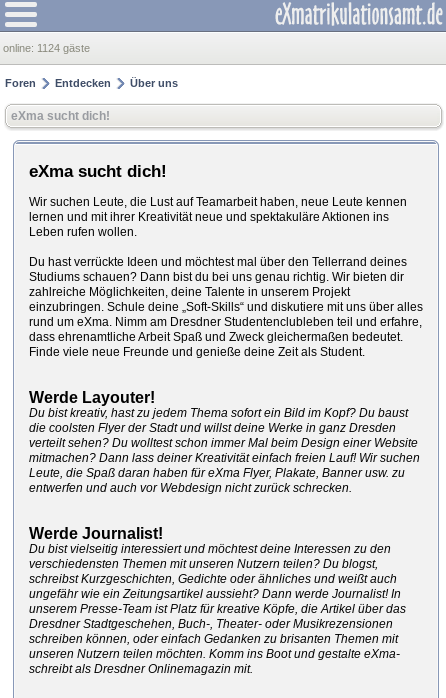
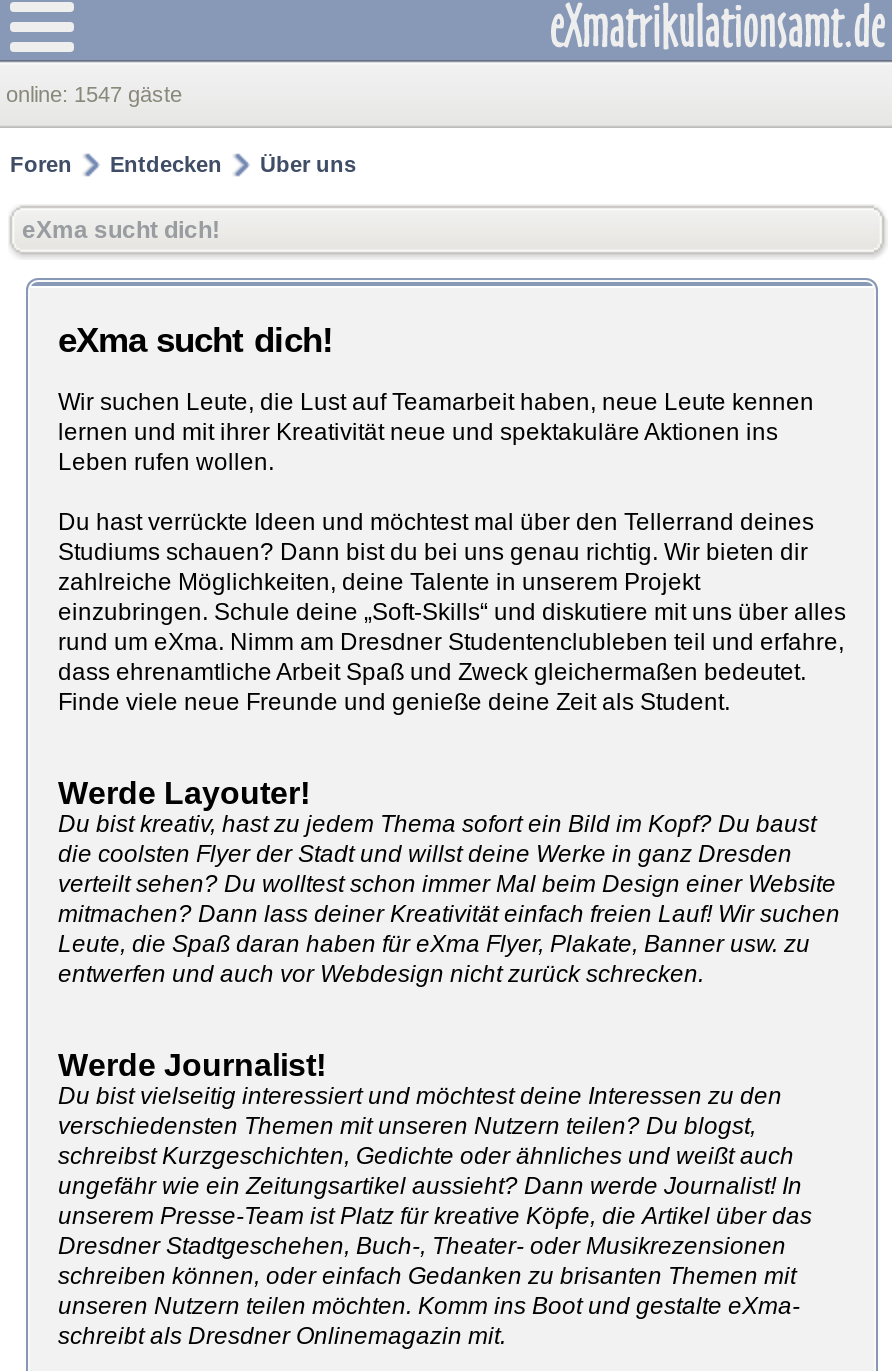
[3,42,90,54] online: 1124 gäste -> [6,82,182,106] online: 1547 gäste

